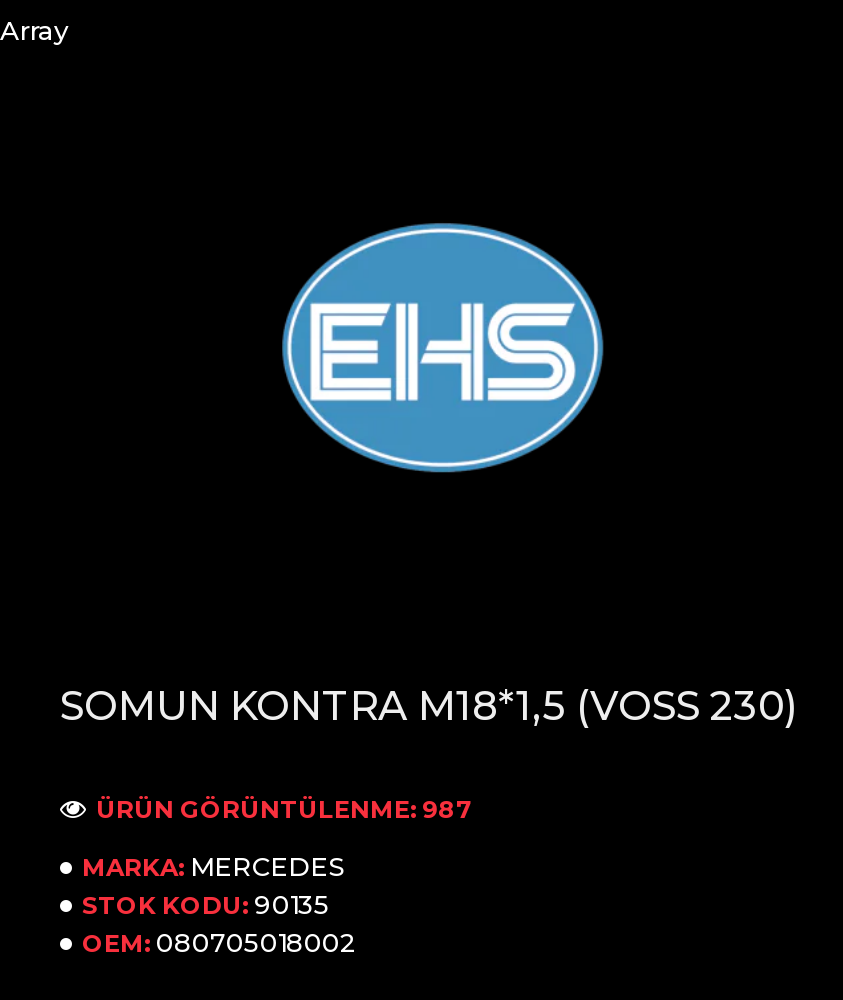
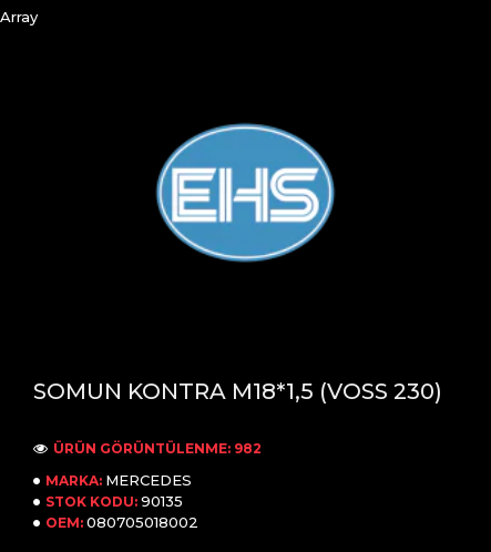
[96,794,472,824] ÜRÜN GÖRÜNTÜLENME: 987 -> [53,440,262,457] ÜRÜN GÖRÜNTÜLENME: 982

